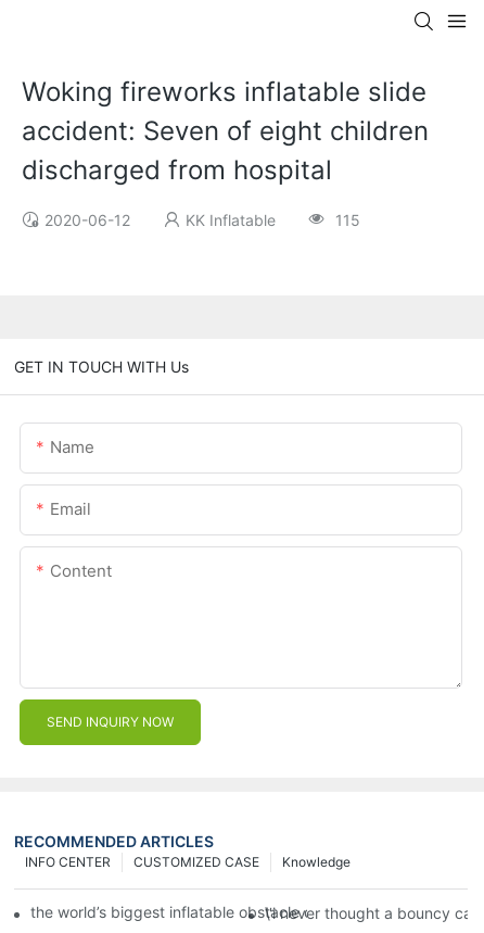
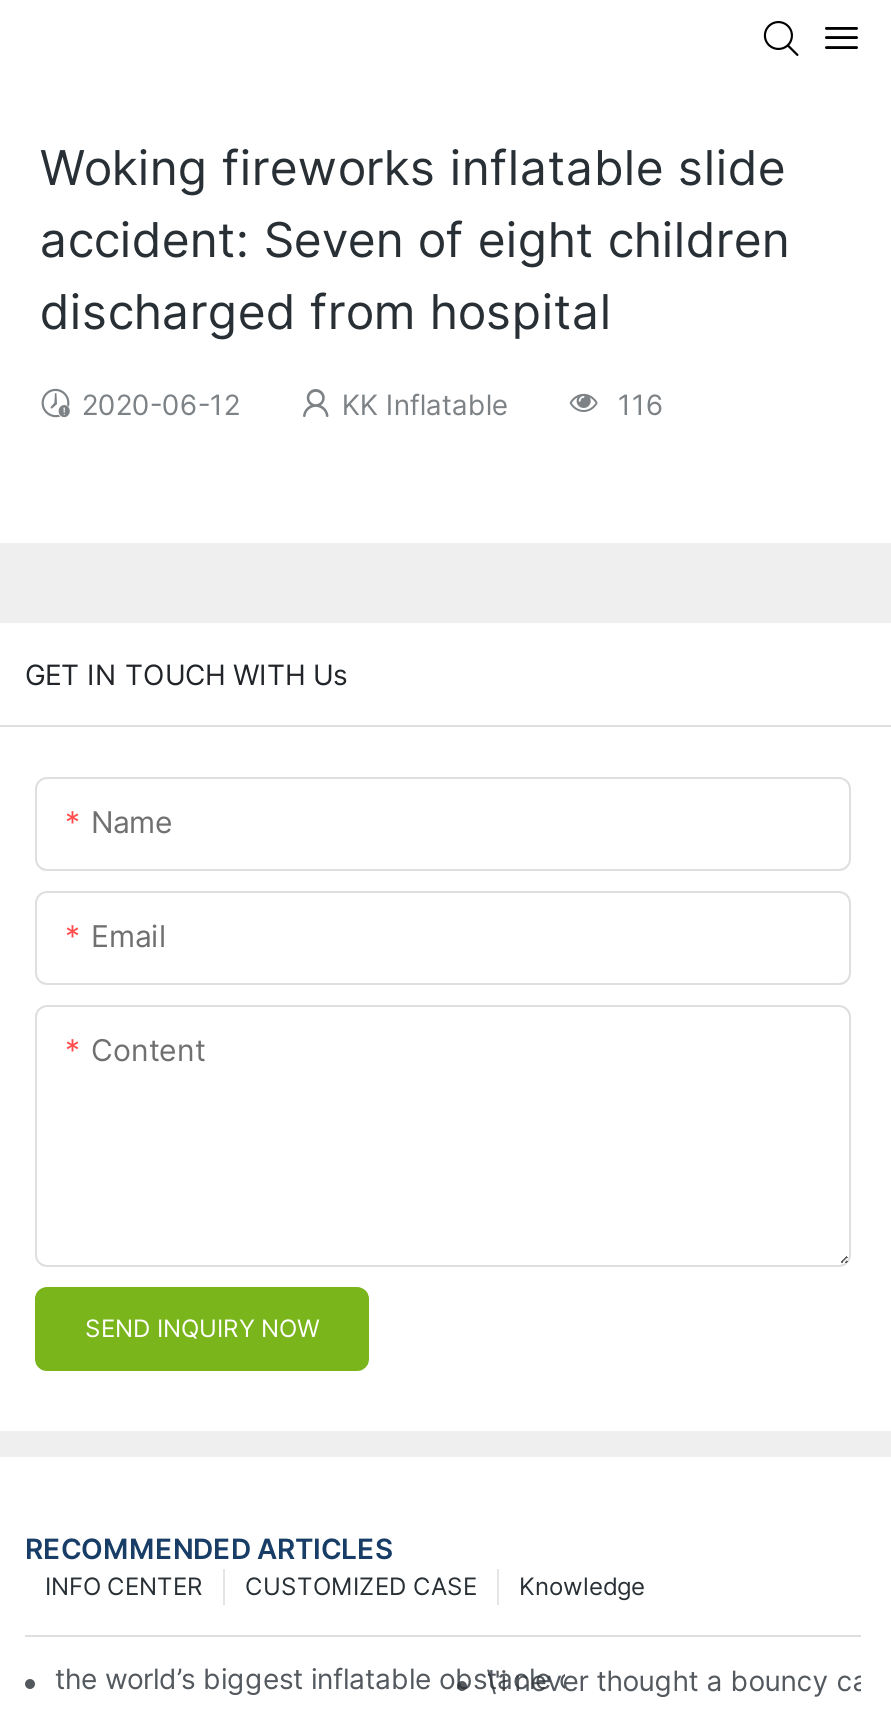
[336,211,361,230] 115 -> [618,388,664,422] 116

